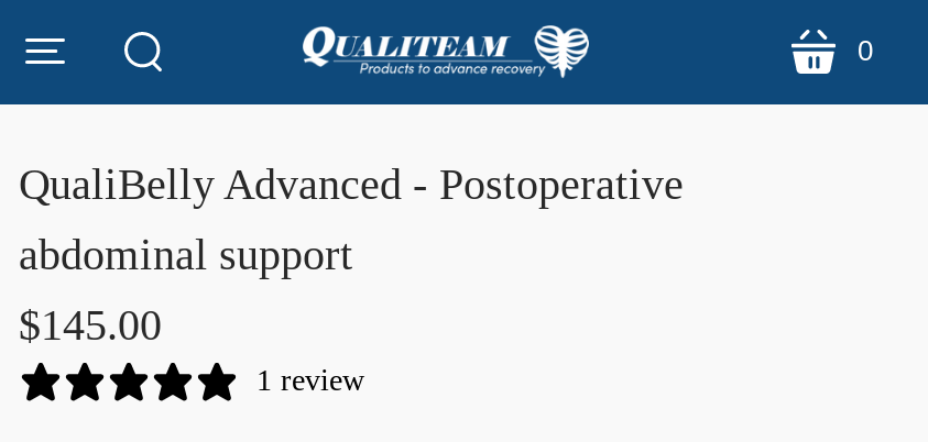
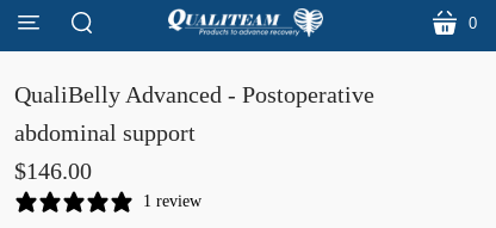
[19,300,162,348] $145.00 -> [14,158,92,184] $146.00

